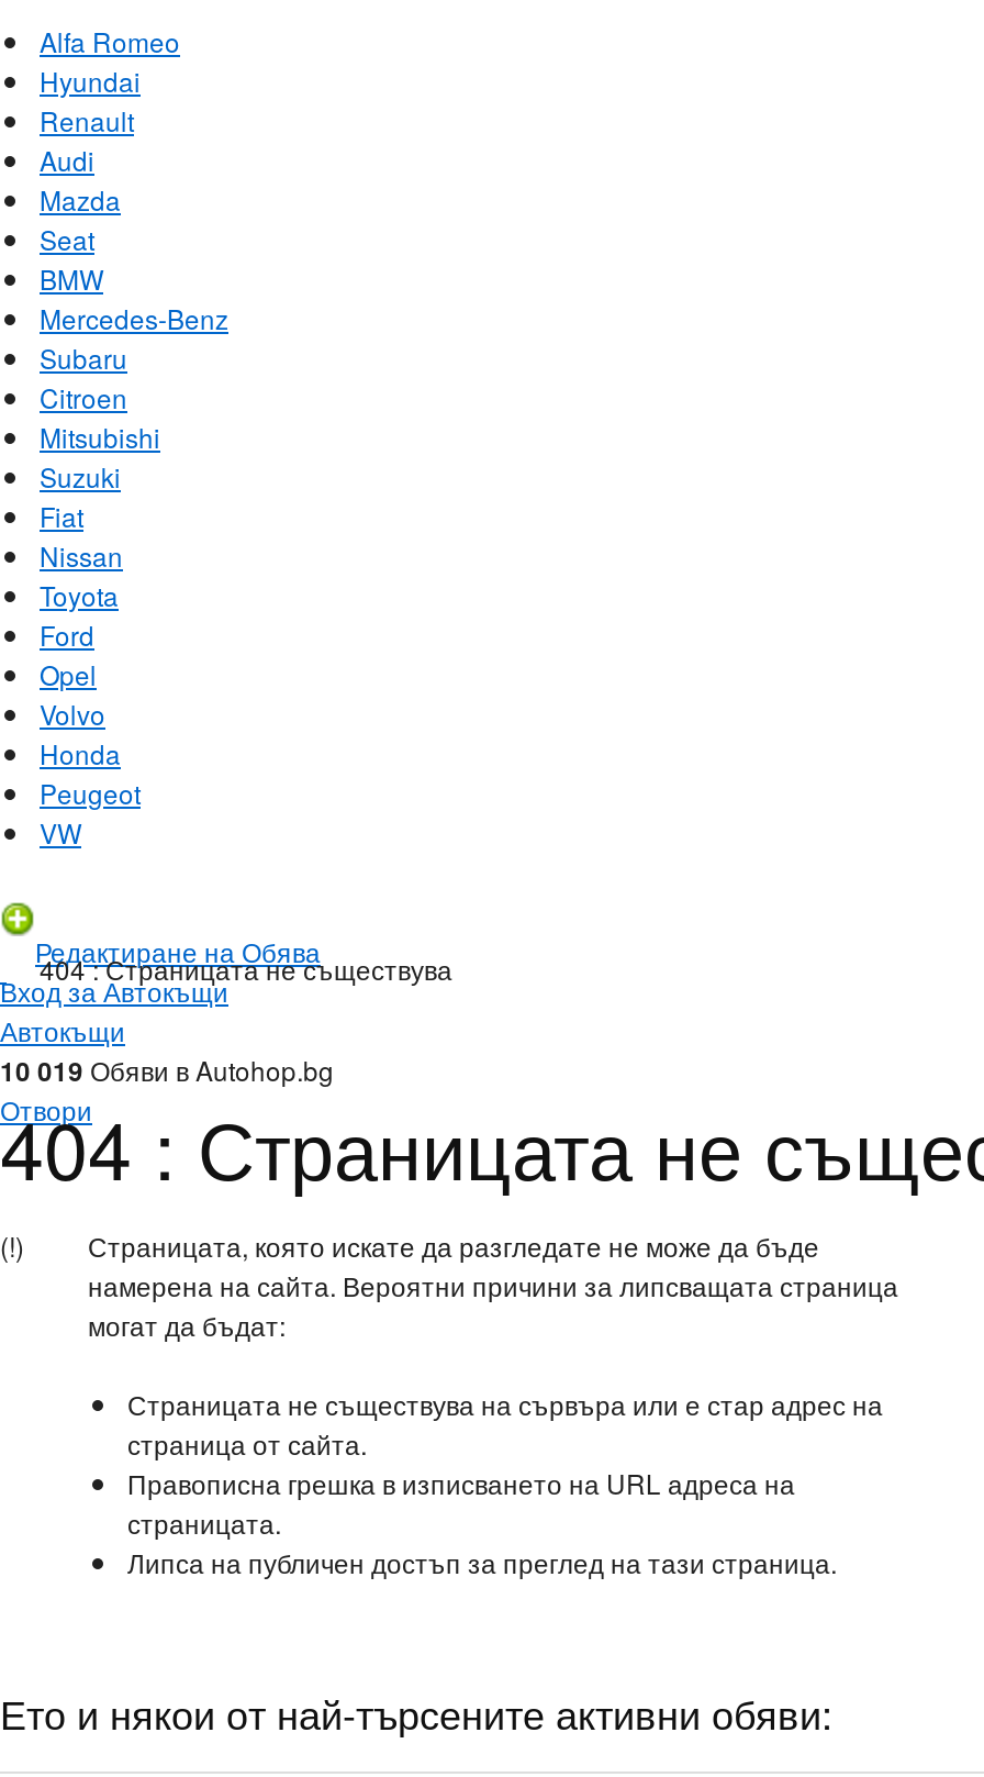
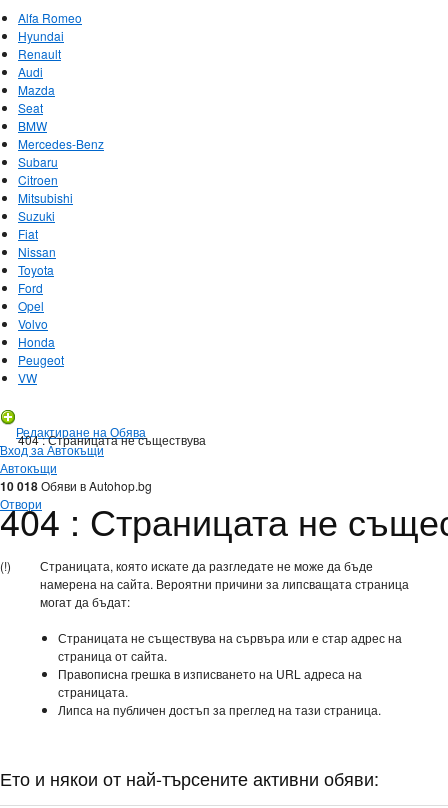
[0,1051,334,1090] 10 019 Обяви в Autohop.bg -> [0,477,152,495] 10 018 Обяви в Autohop.bg

